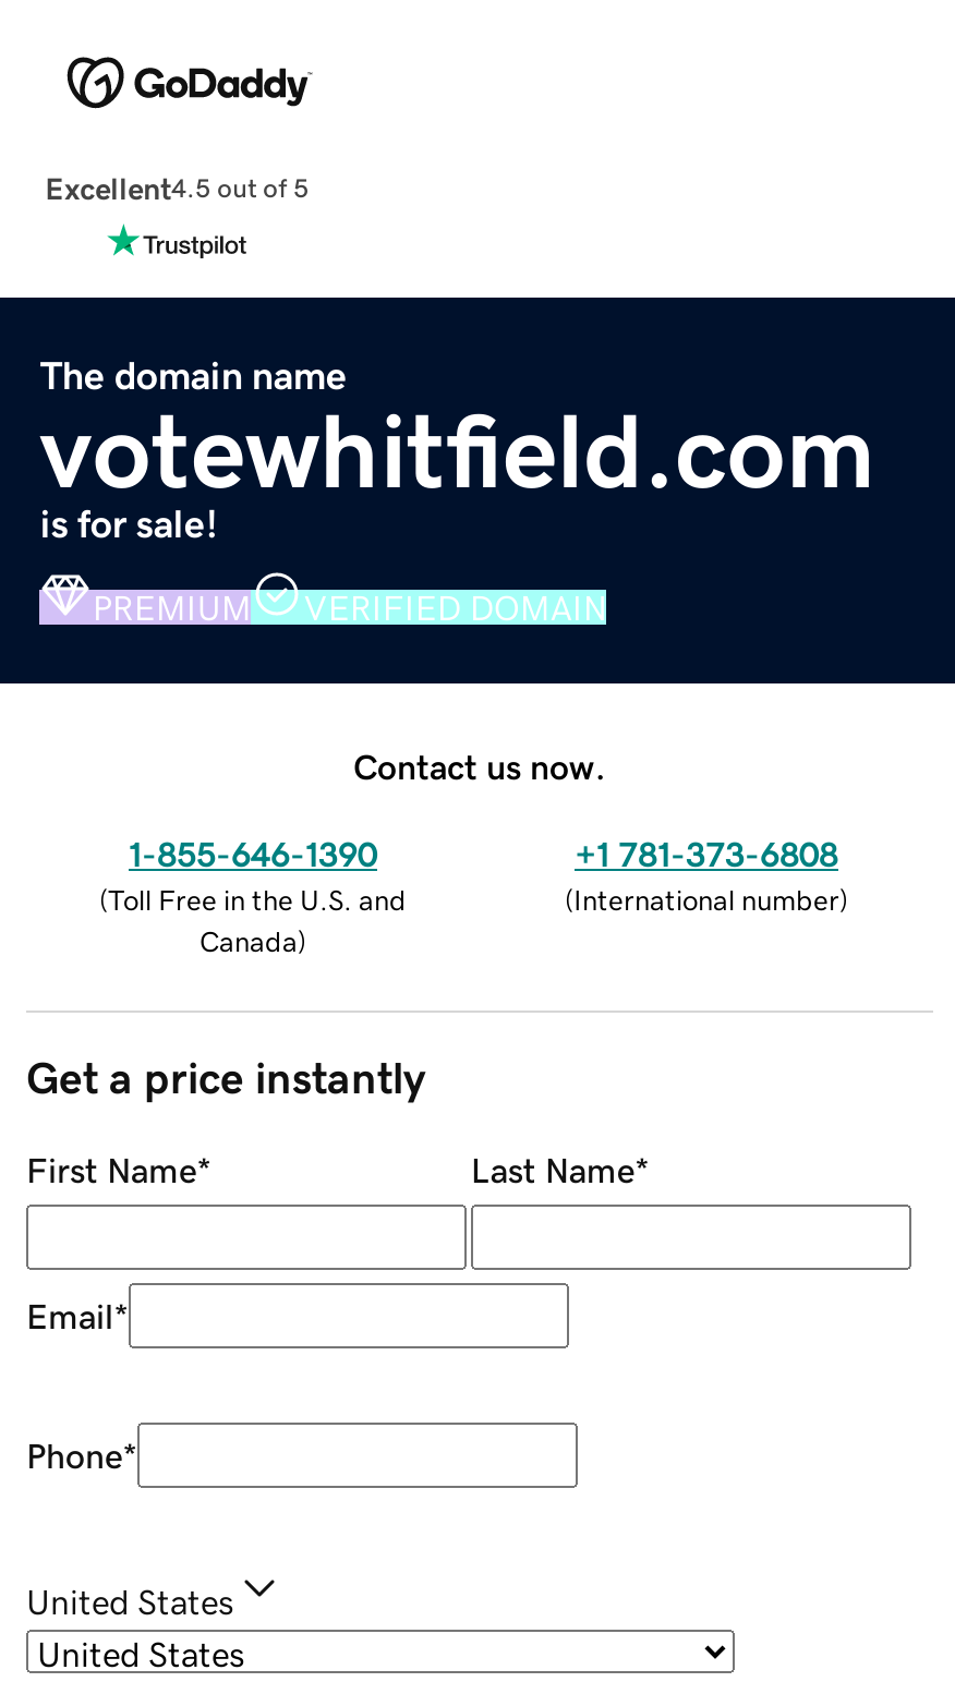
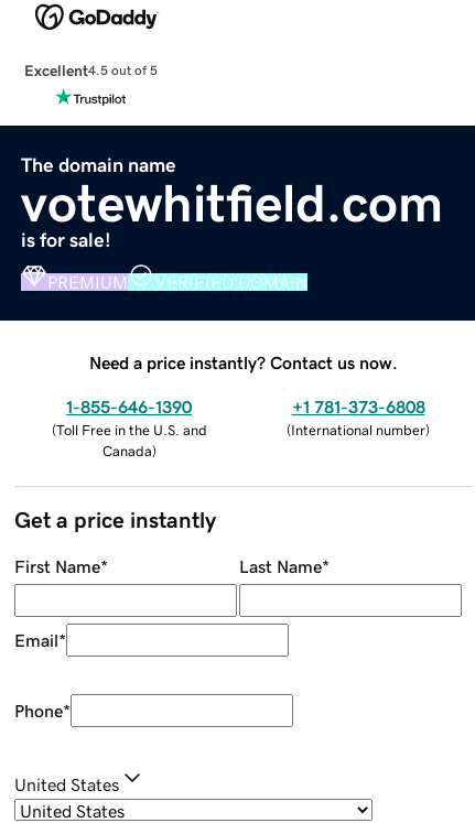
[353,748,606,783] Contact us now. -> [89,353,398,371] Need a price instantly? Contact us now.

